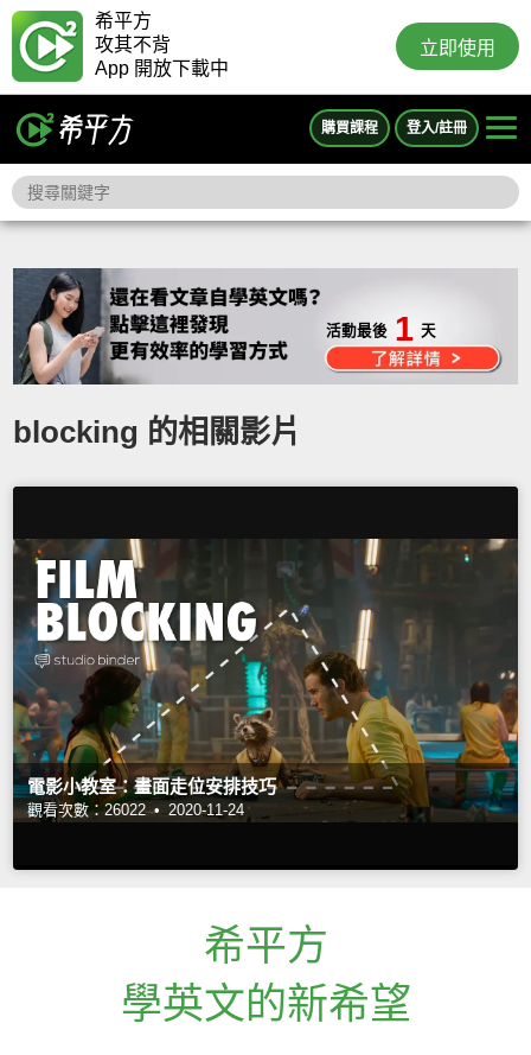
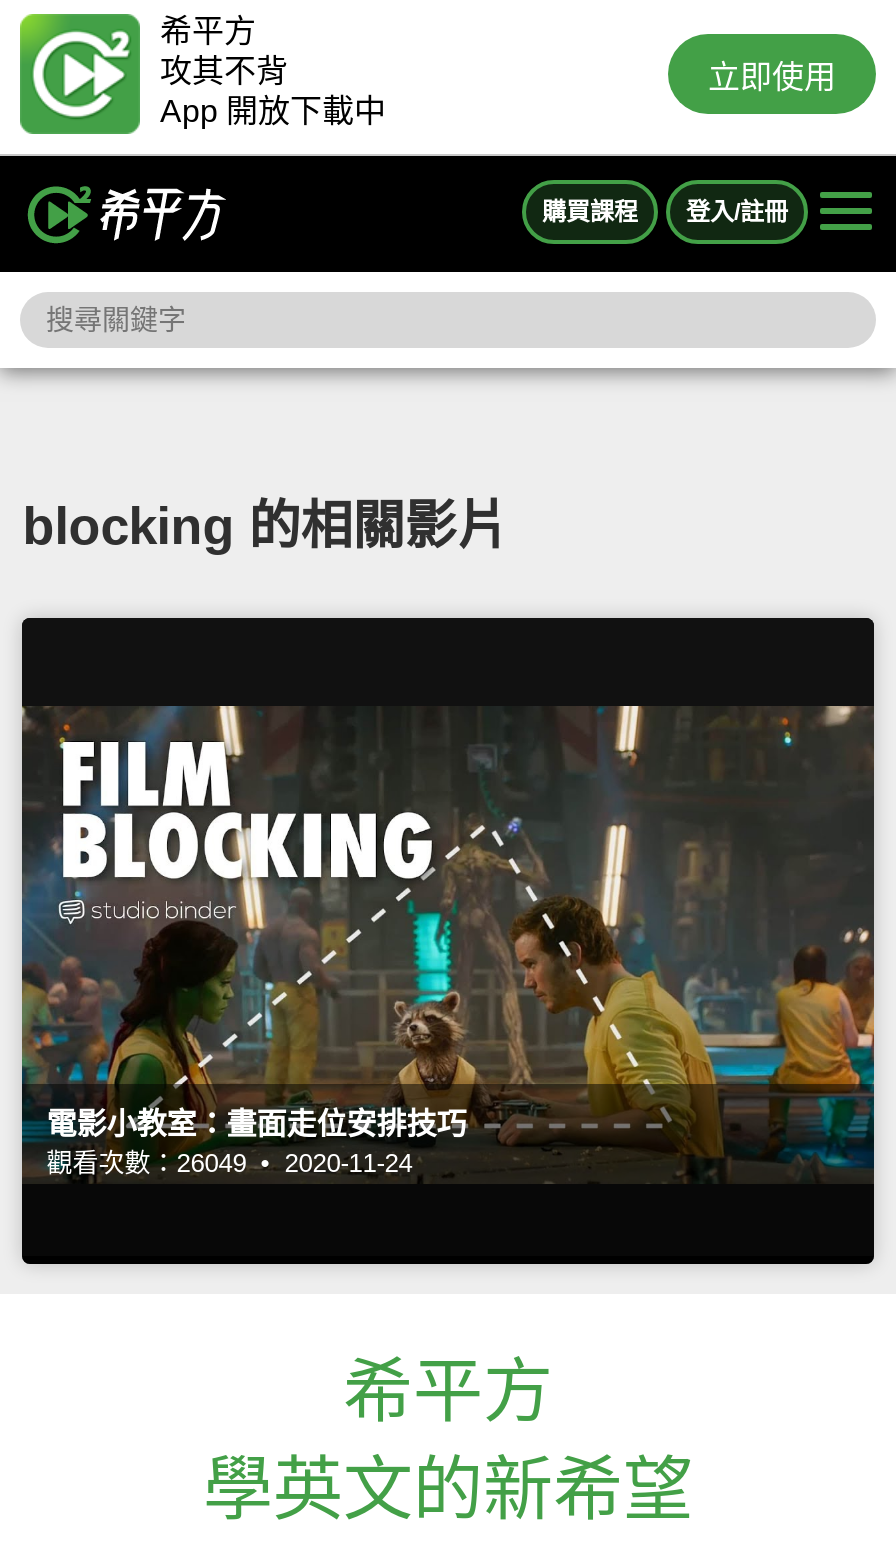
[326,310,436,348] 活動最後 1 天 -> none
[27,801,244,818] 觀看次數：26022 • 2020-11-24 -> [46,1148,412,1178] 觀看次數：26049 • 2020-11-24

